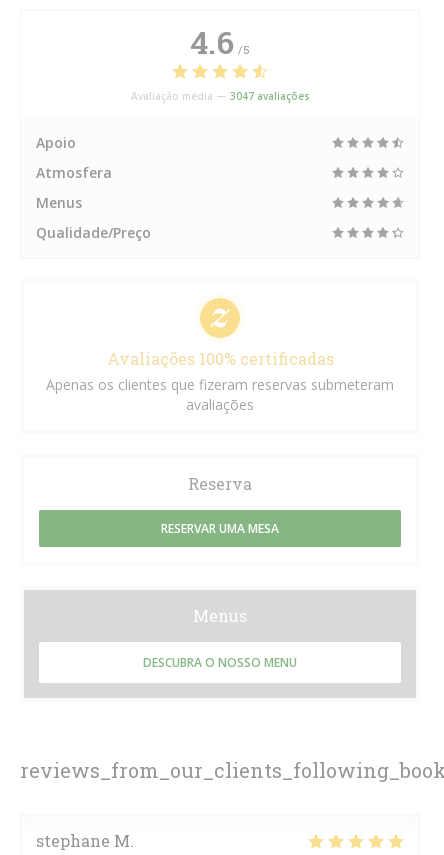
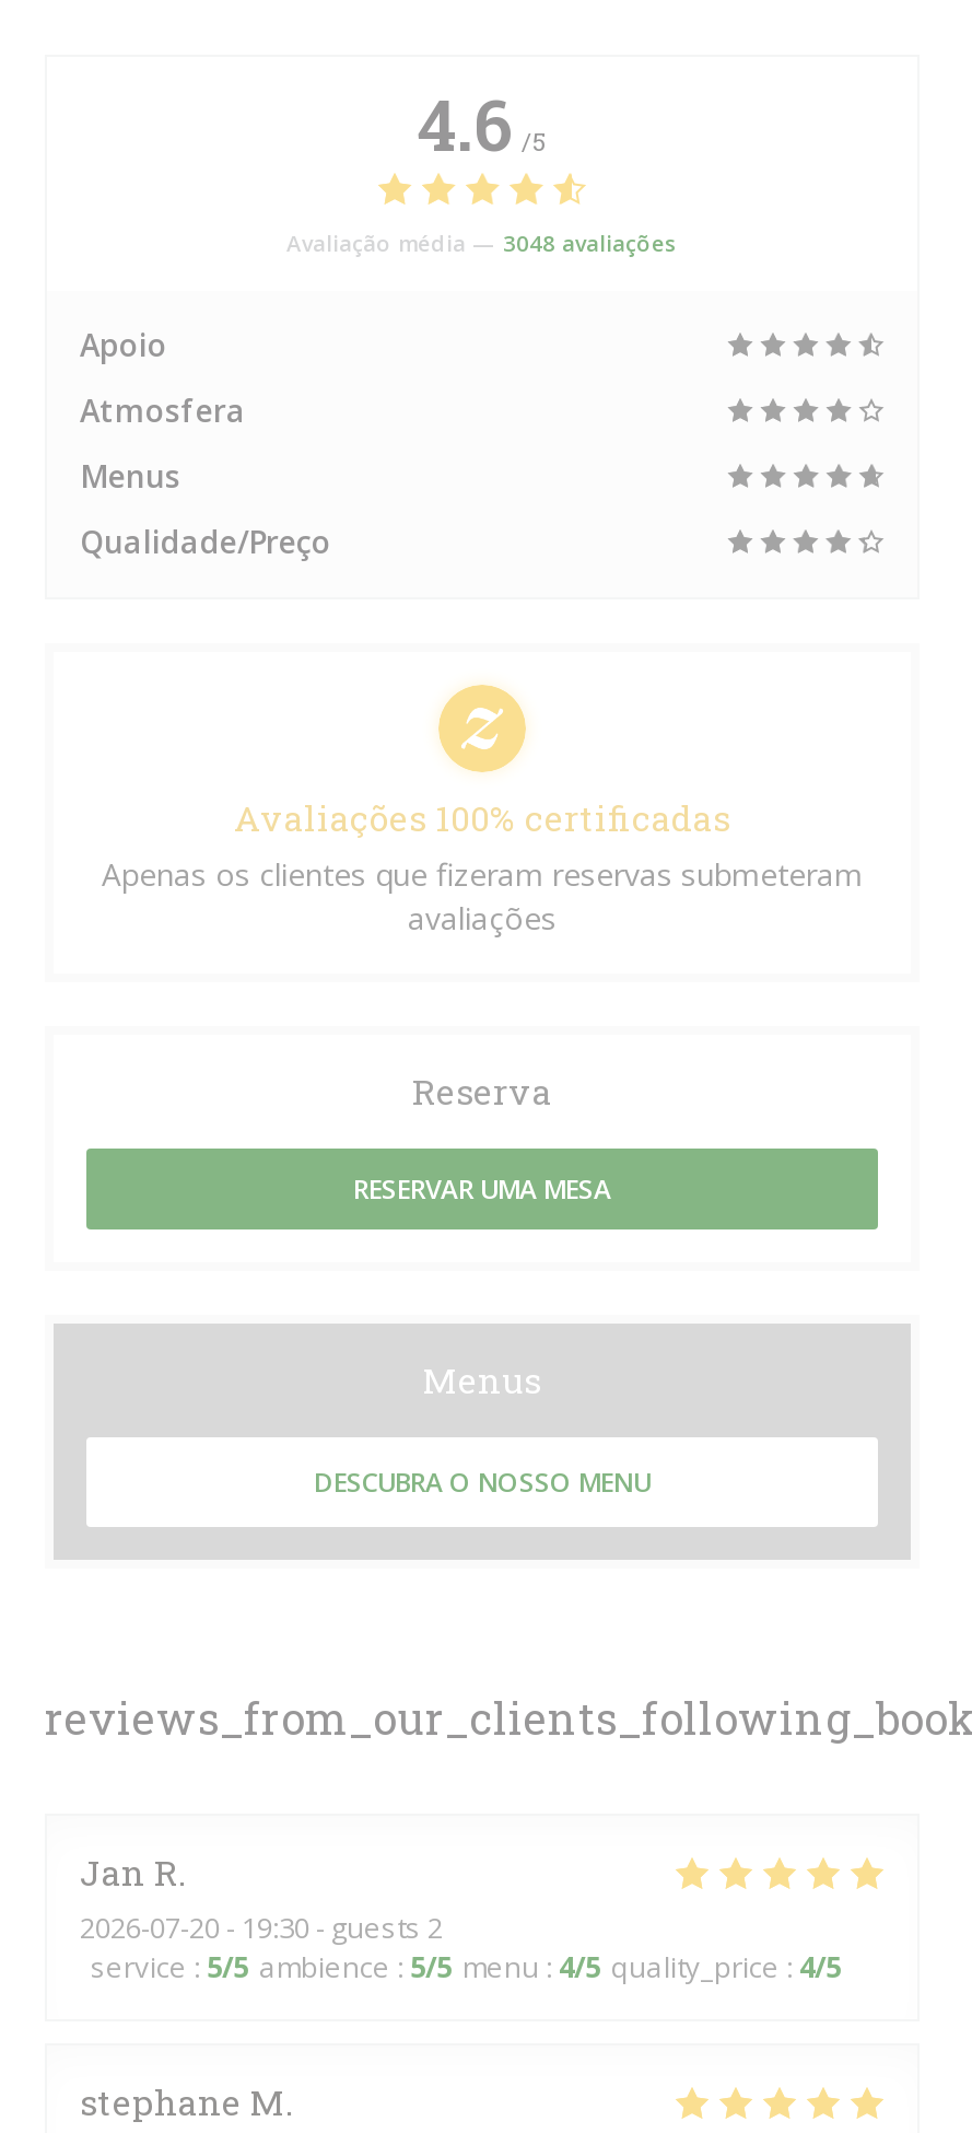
[130,89,309,103] Avaliação média — 3047 avaliações -> [286,228,678,258] Avaliação média — 3048 avaliações
none -> [80,1849,841,1986] Jan R | 2026-07-20 - 19:30 - guests 2 | service: 5/5 ambience: 5/5 menu: 4/5 quality_price: 4/5

